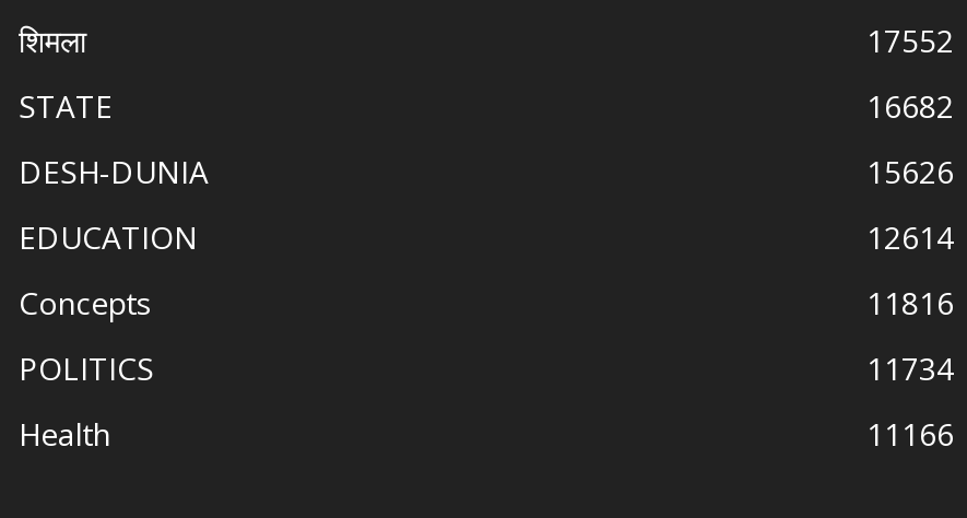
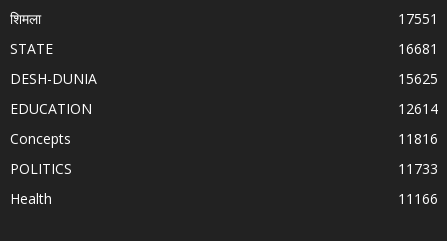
[866,19,954,61] 17552 -> [398,9,438,28] 17551
[866,85,954,126] 16682 -> [398,39,438,58] 16681
[866,150,954,192] 15626 -> [398,69,438,88] 15625
[866,347,954,389] 11734 -> [398,159,438,178] 11733

